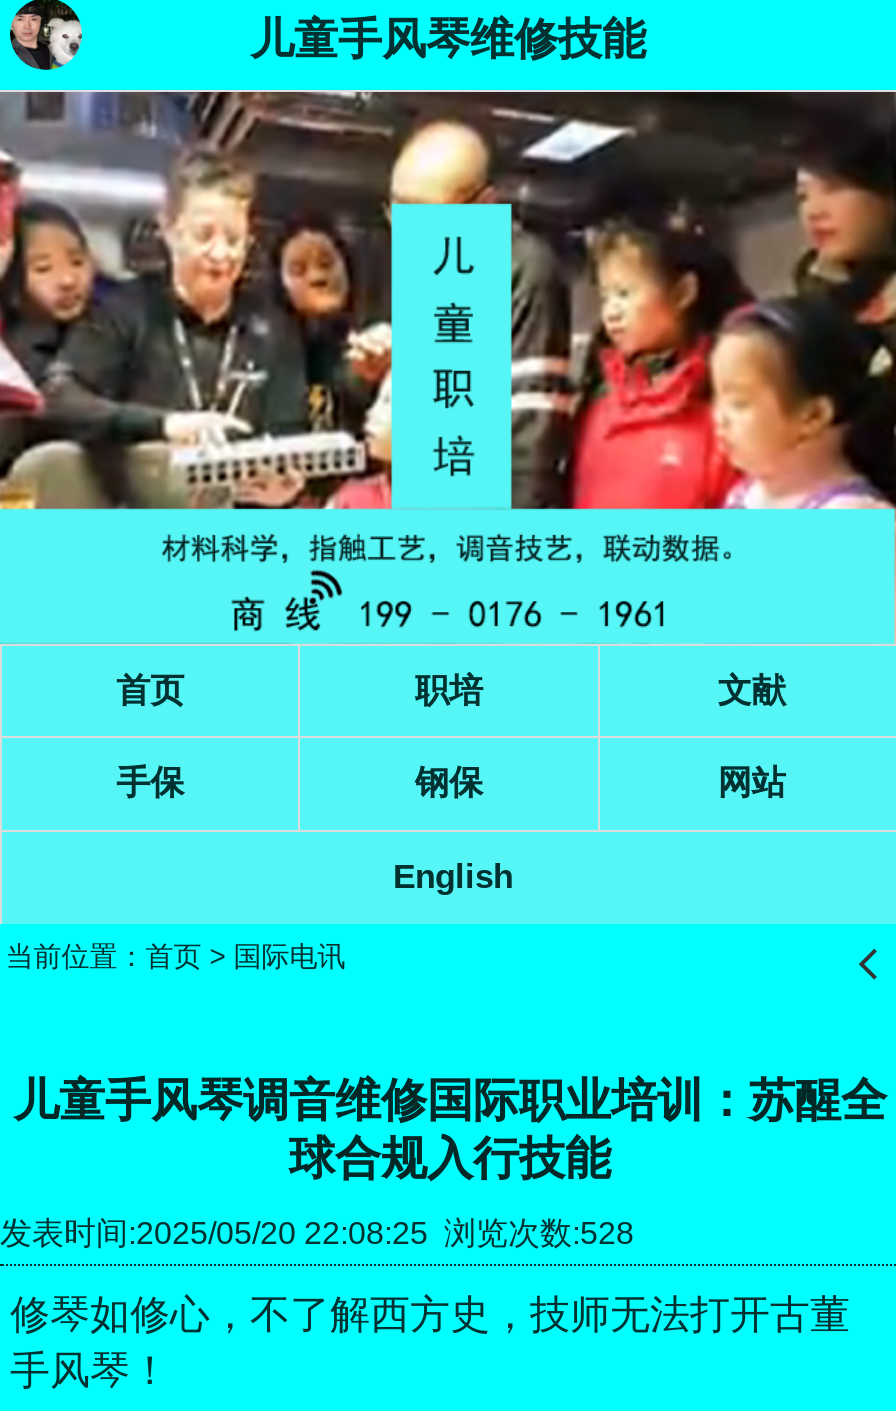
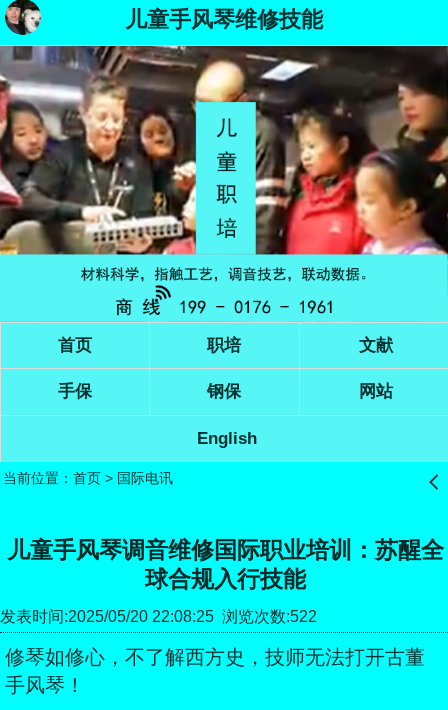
[0,1216,650,1250] 发表时间:2025/05/20 22:08:25 浏览次数:528 -> [0,608,325,625] 发表时间:2025/05/20 22:08:25 浏览次数:522

